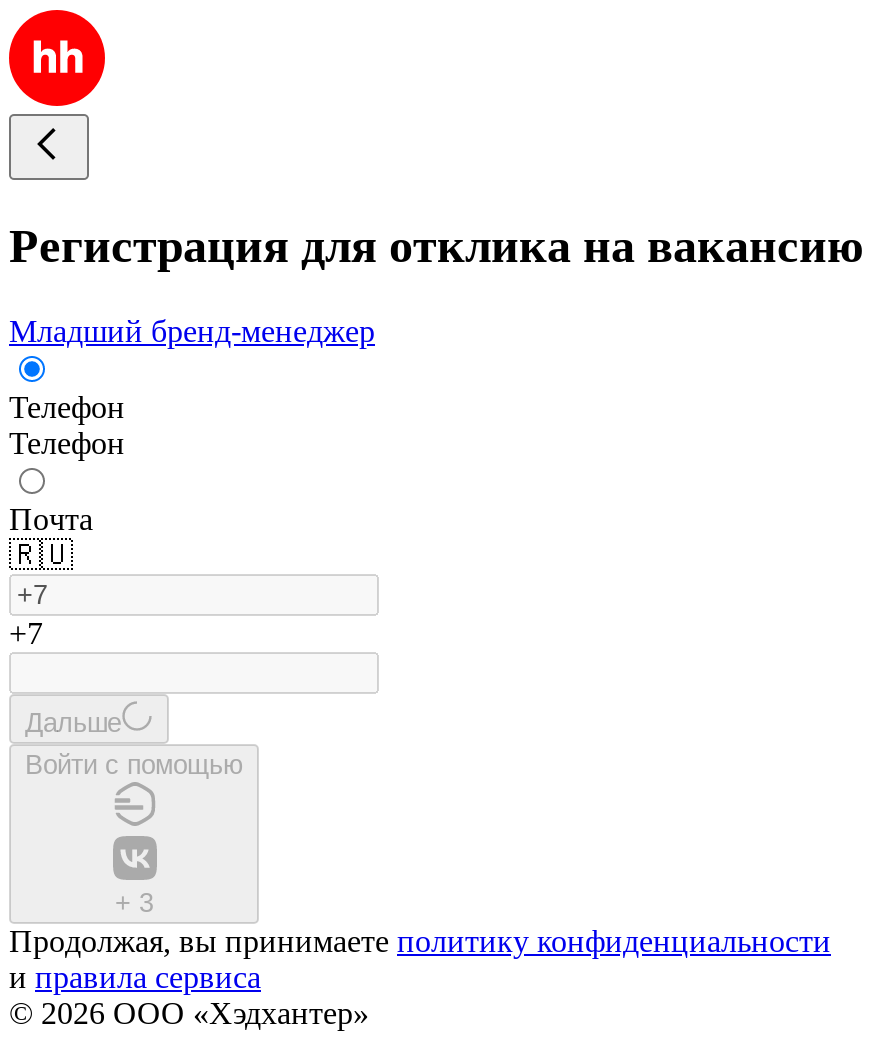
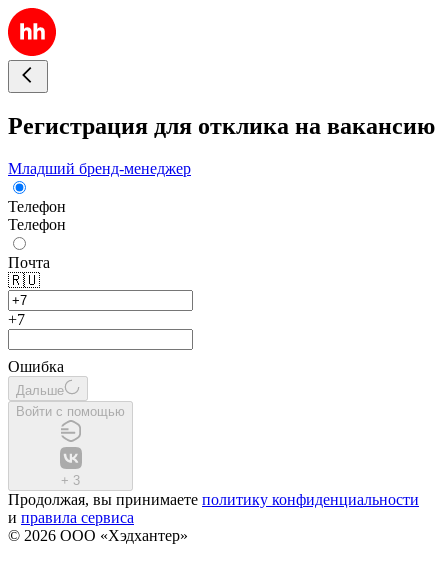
none -> [8,358,64,375] Ошибка

